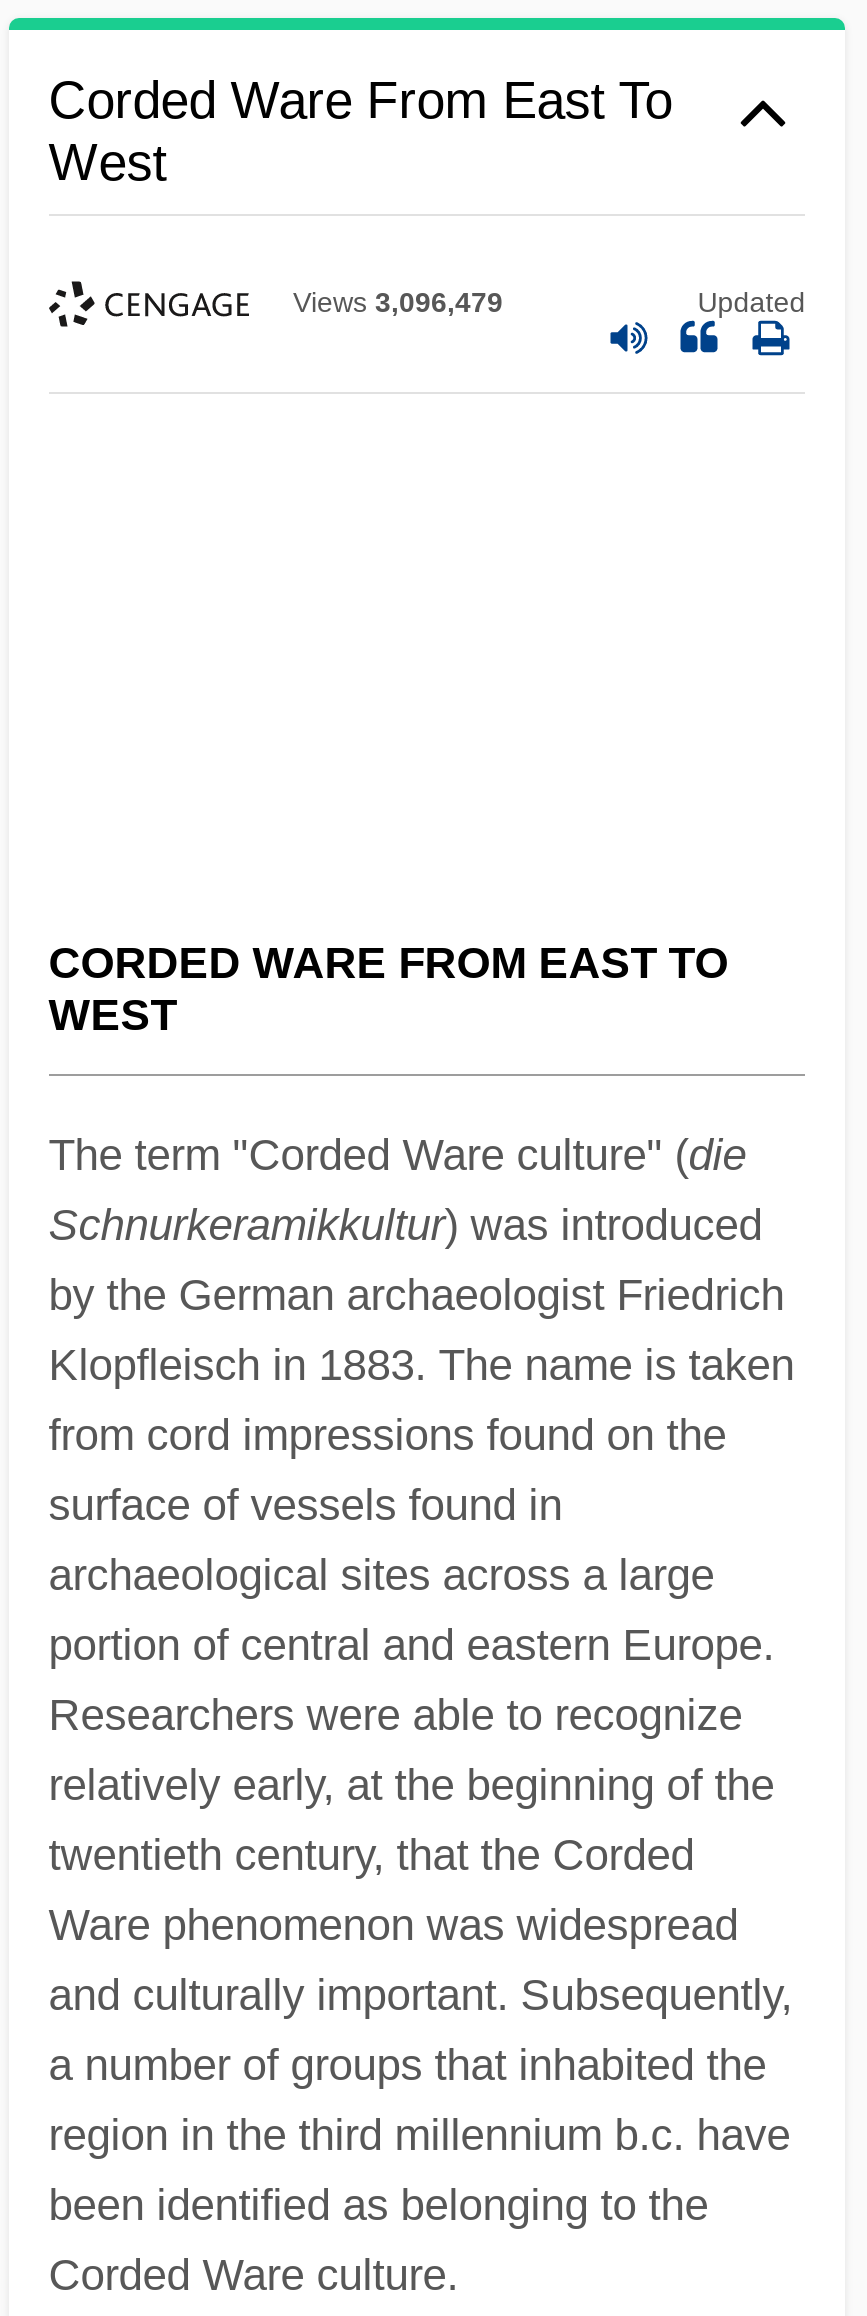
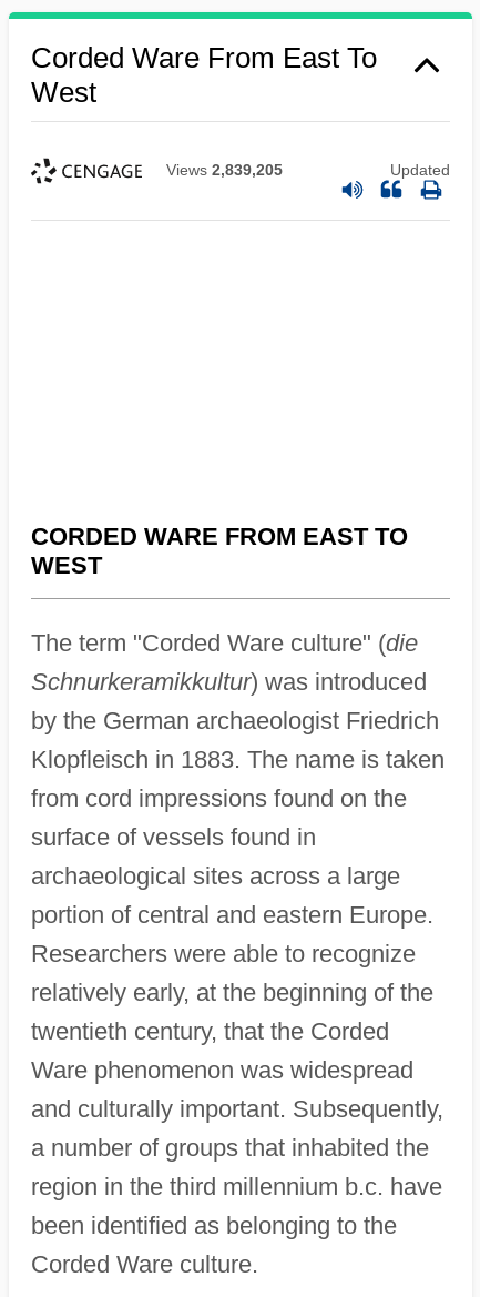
[293,287,503,319] Views 3,096,479 -> [166,161,283,179] Views 2,839,205

